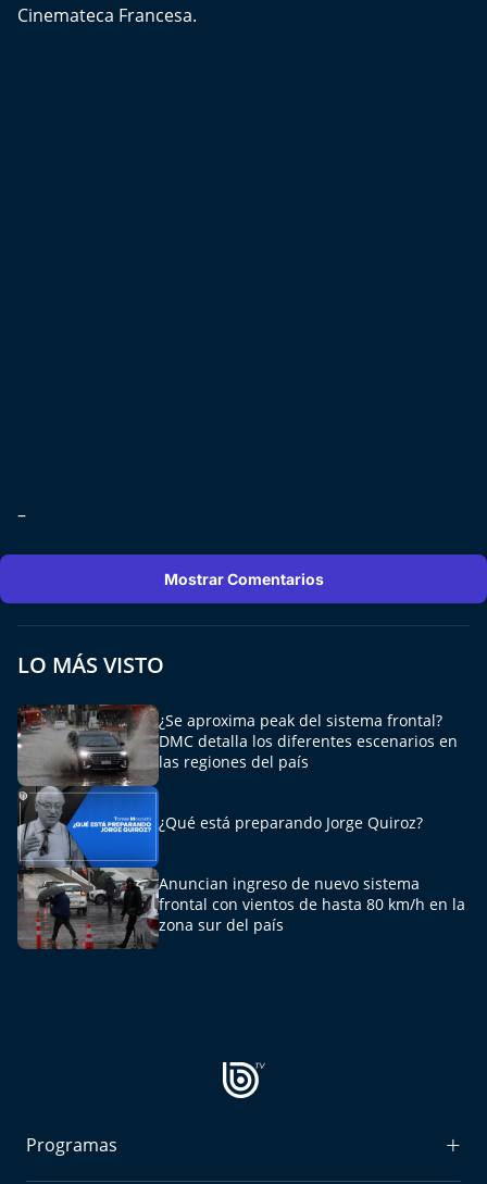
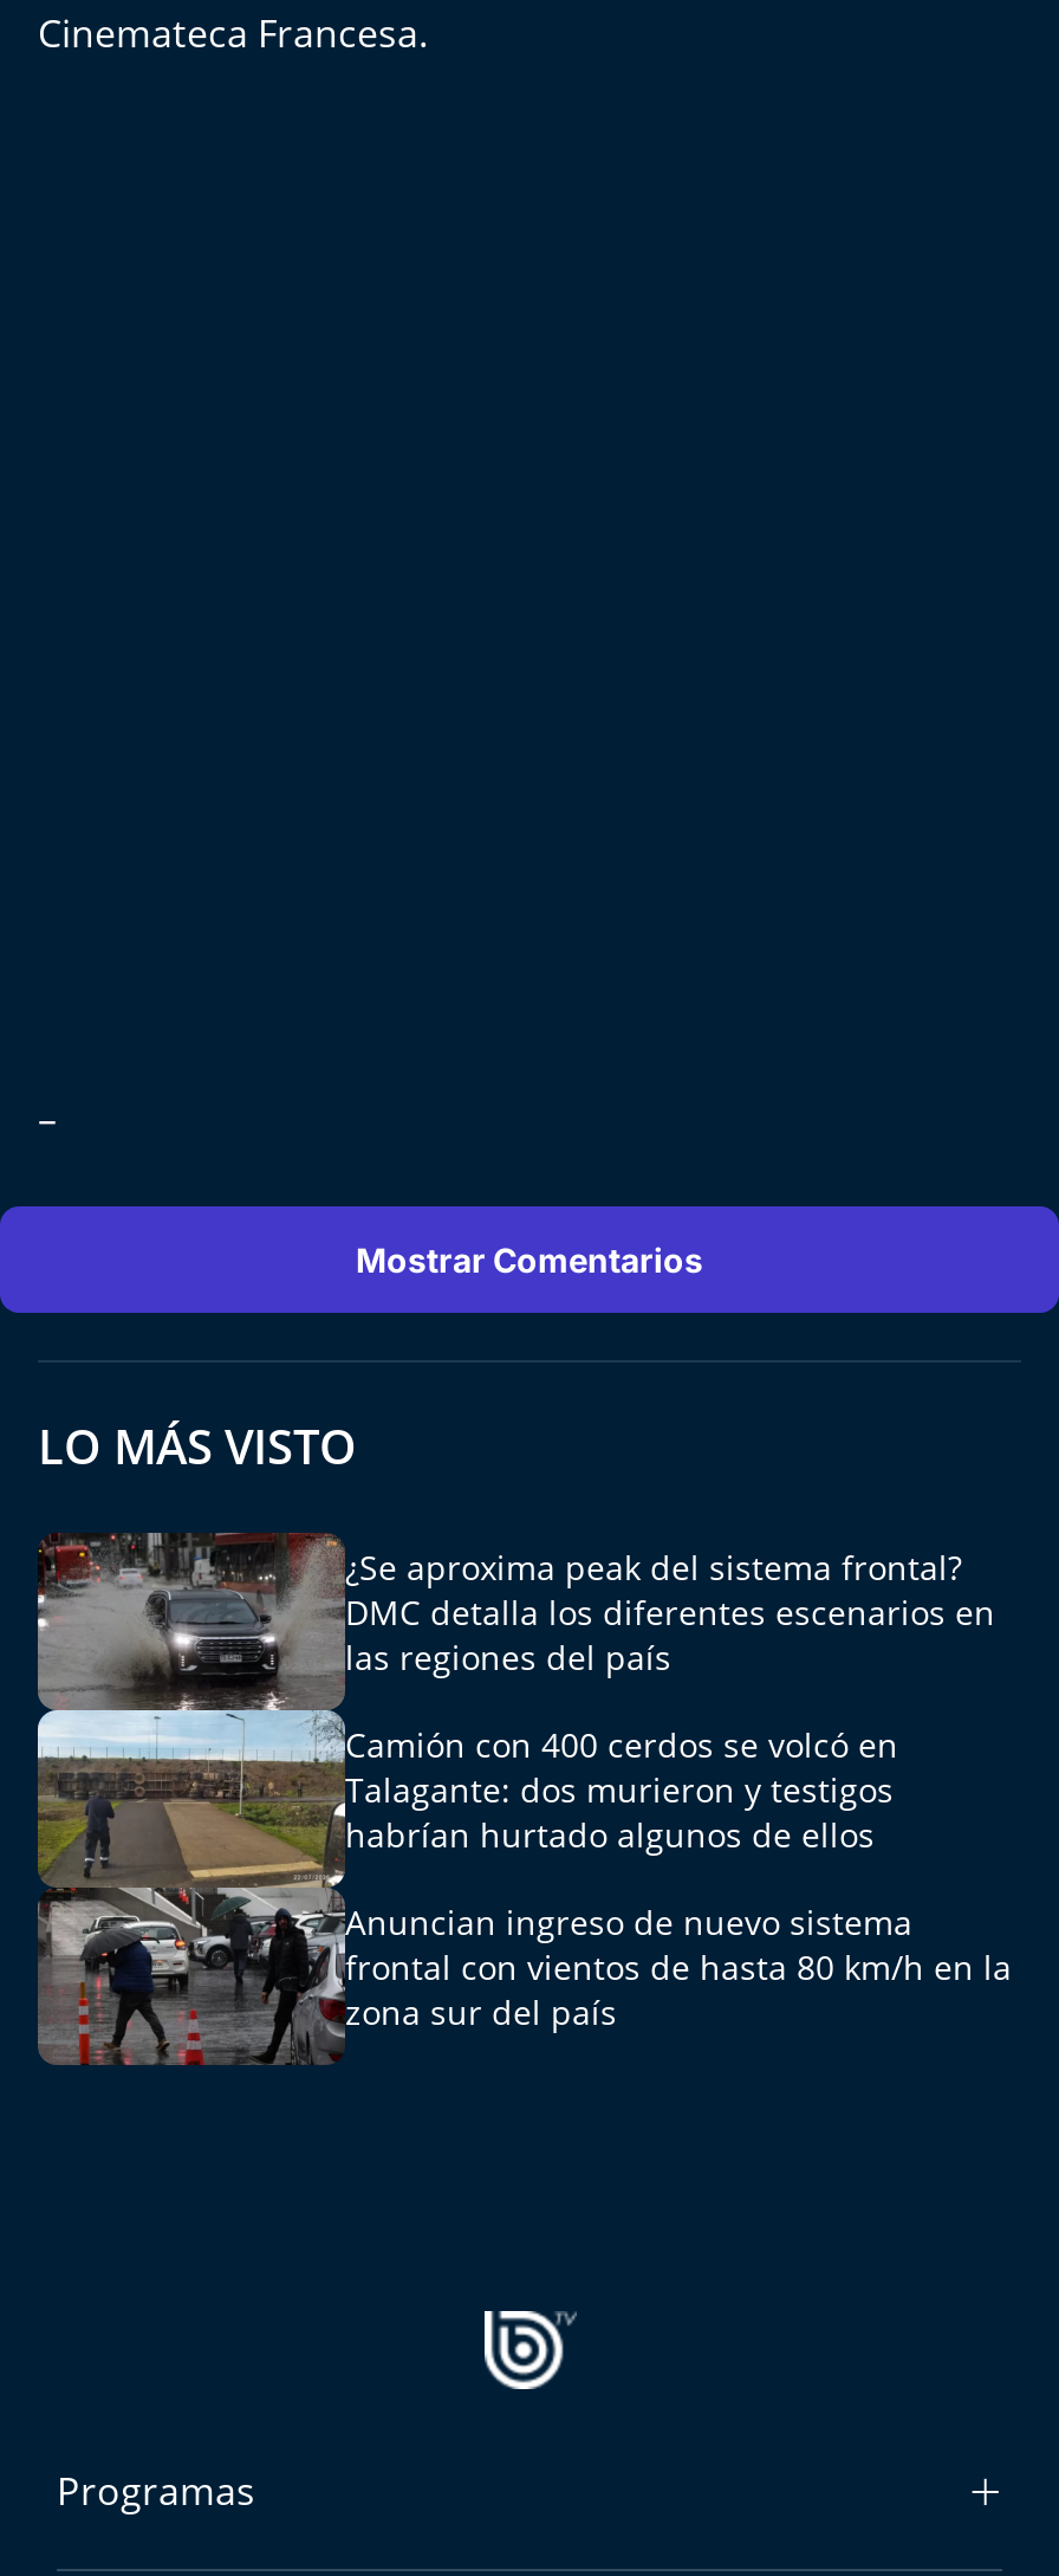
[16,785,423,869] [image] | ¿Qué está preparando Jorge Quiroz? -> [35,1708,898,1890] [image] | Camión con 400 cerdos se volcó en | Talagante: dos murieron y testigos | habrían hurtado algunos de ellos

